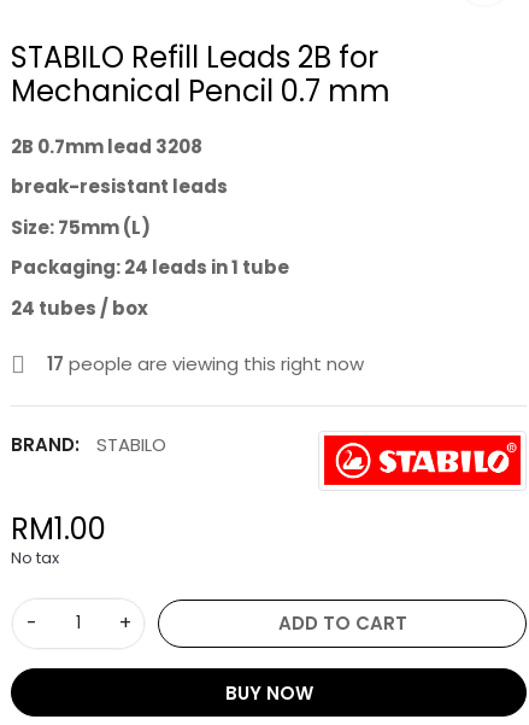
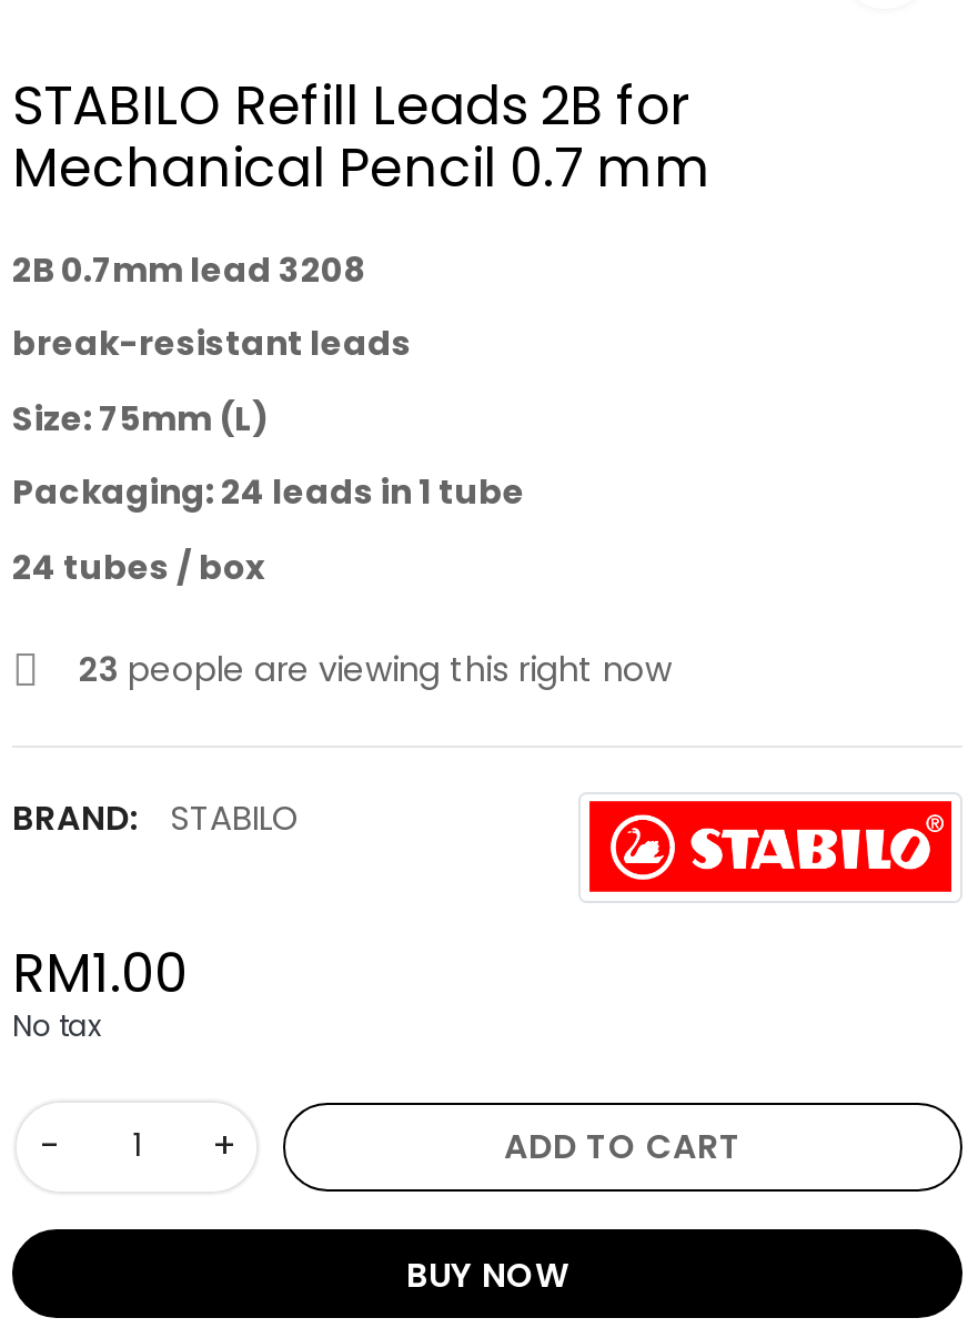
[47,351,364,376] 17 people are viewing this right now -> [79,645,672,691] 23 people are viewing this right now

